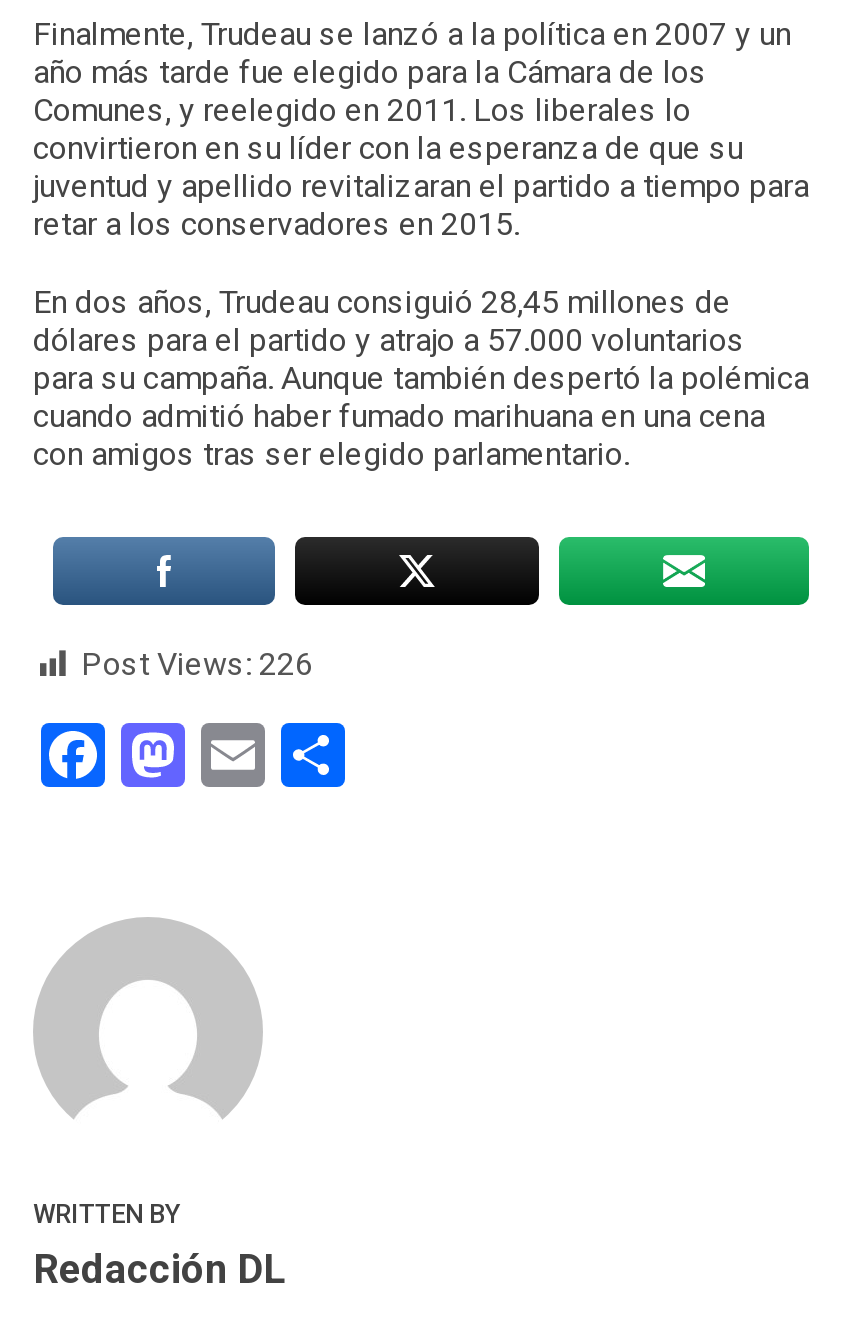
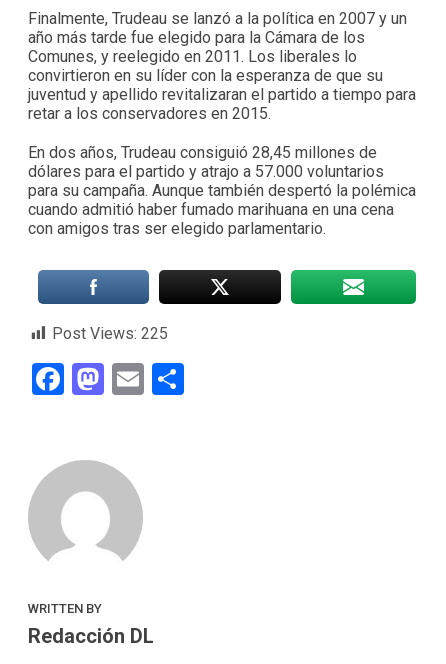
[81,646,313,684] Post Views: 226 -> [52,324,168,343] Post Views: 225

